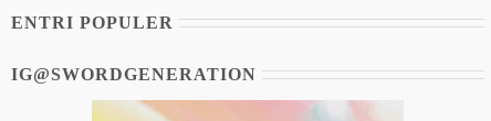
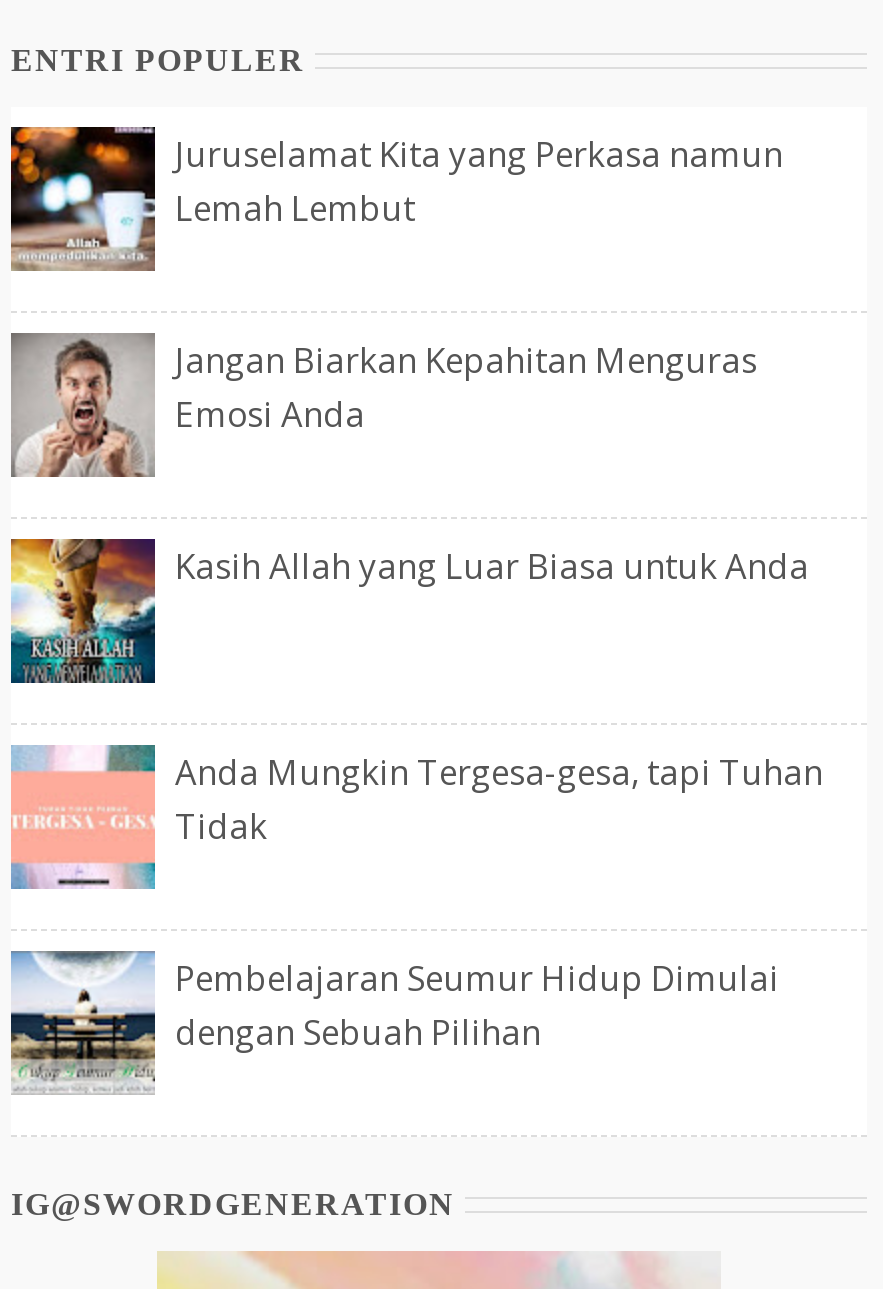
none -> [9,125,809,589] [image] | Juruselamat Kita yang Perkasa namun | Lemah Lembut | Jangan Biarkan Kepahitan Menguras | Emosi Anda | Kasih Allah yang Luar Biasa untuk Anda
none -> [9,743,823,1055] [image] | Anda Mungkin Tergesa-gesa, tapi Tuhan | Tidak | Pembelajaran Seumur Hidup Dimulai | dengan Sebuah Pilihan
none -> [9,331,155,479] [image]
none -> [9,537,157,685] [image]
none -> [9,949,155,1093] [image]

